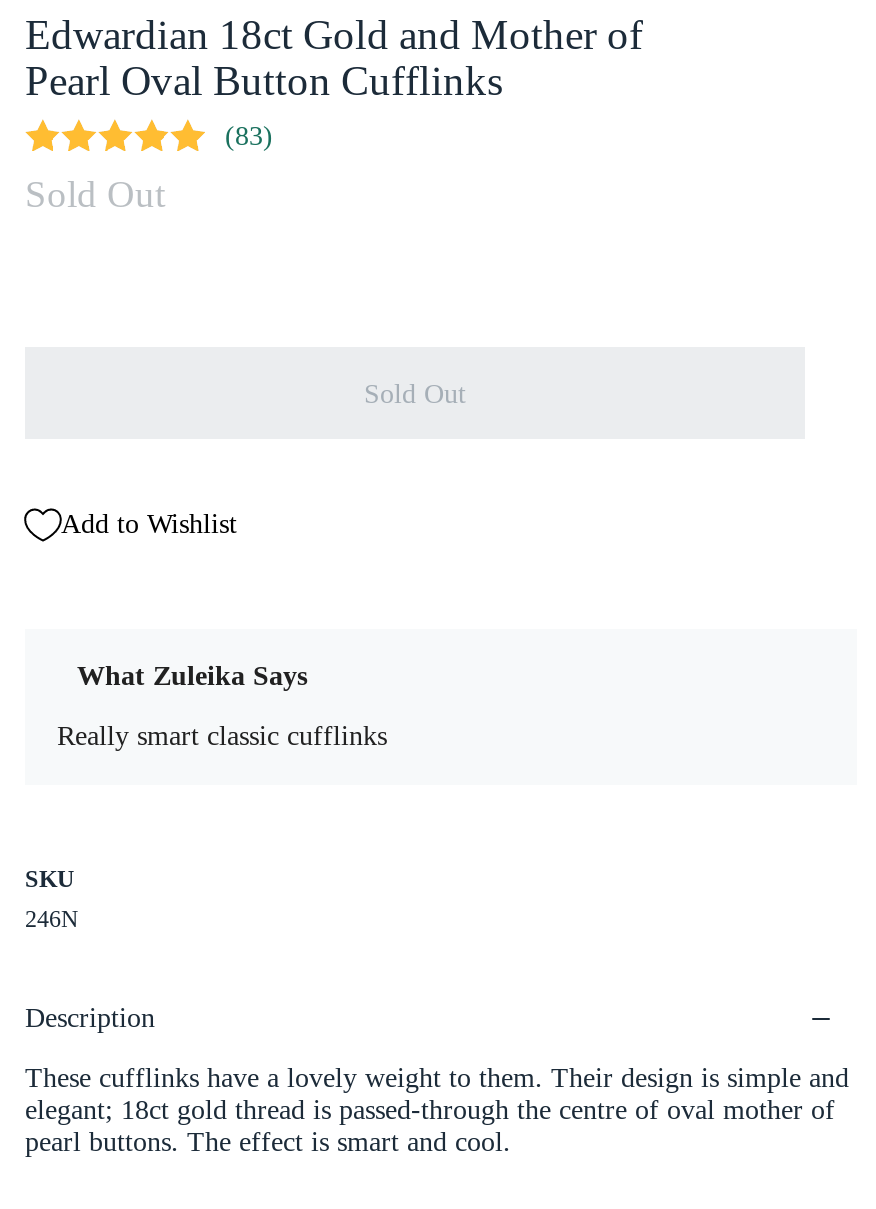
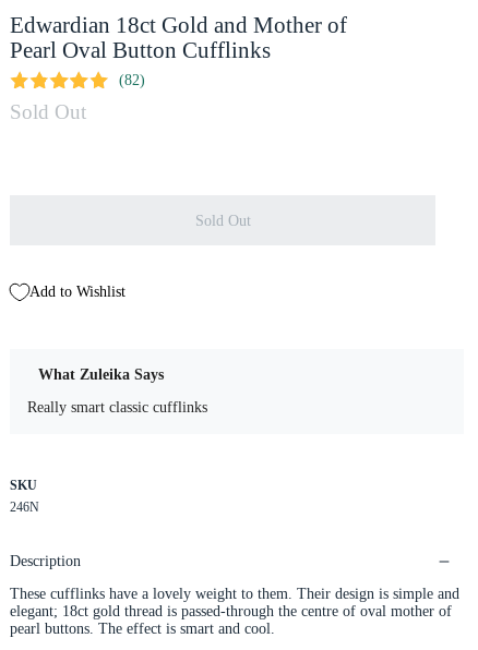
[225,120,273,150] (83) -> [119,72,145,88] (82)

